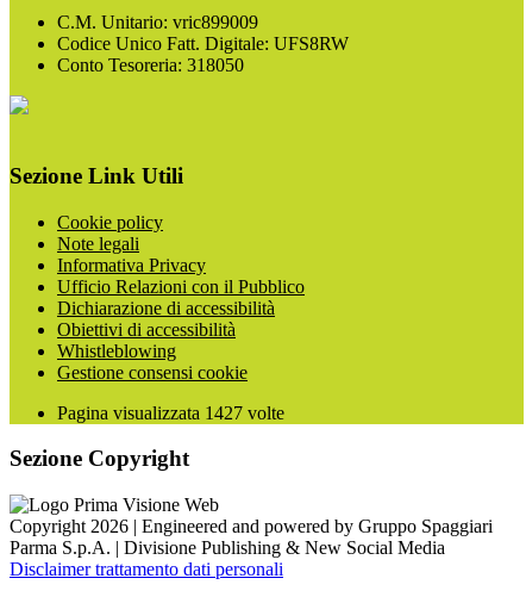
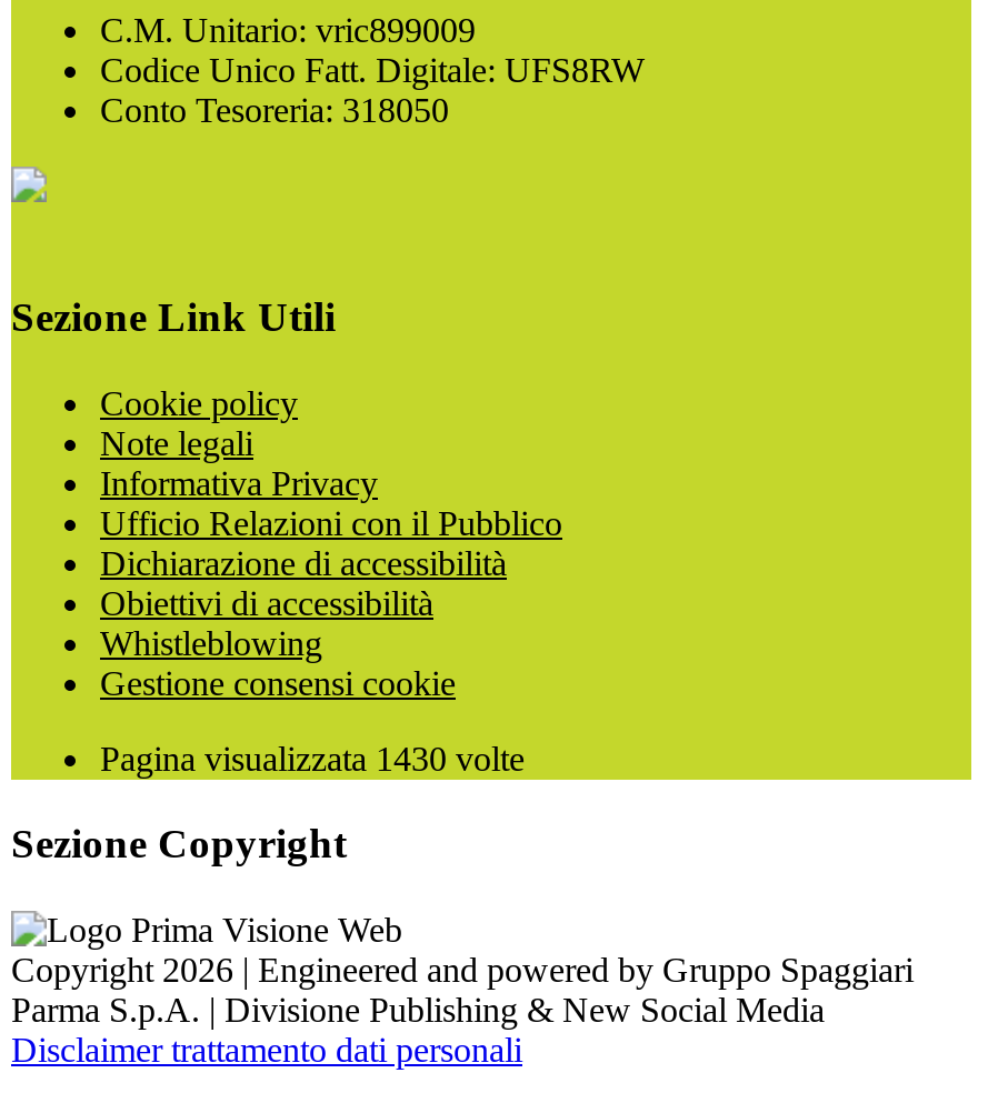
[57,402,284,423] Pagina visualizzata 1427 volte -> [100,739,525,777] Pagina visualizzata 1430 volte

